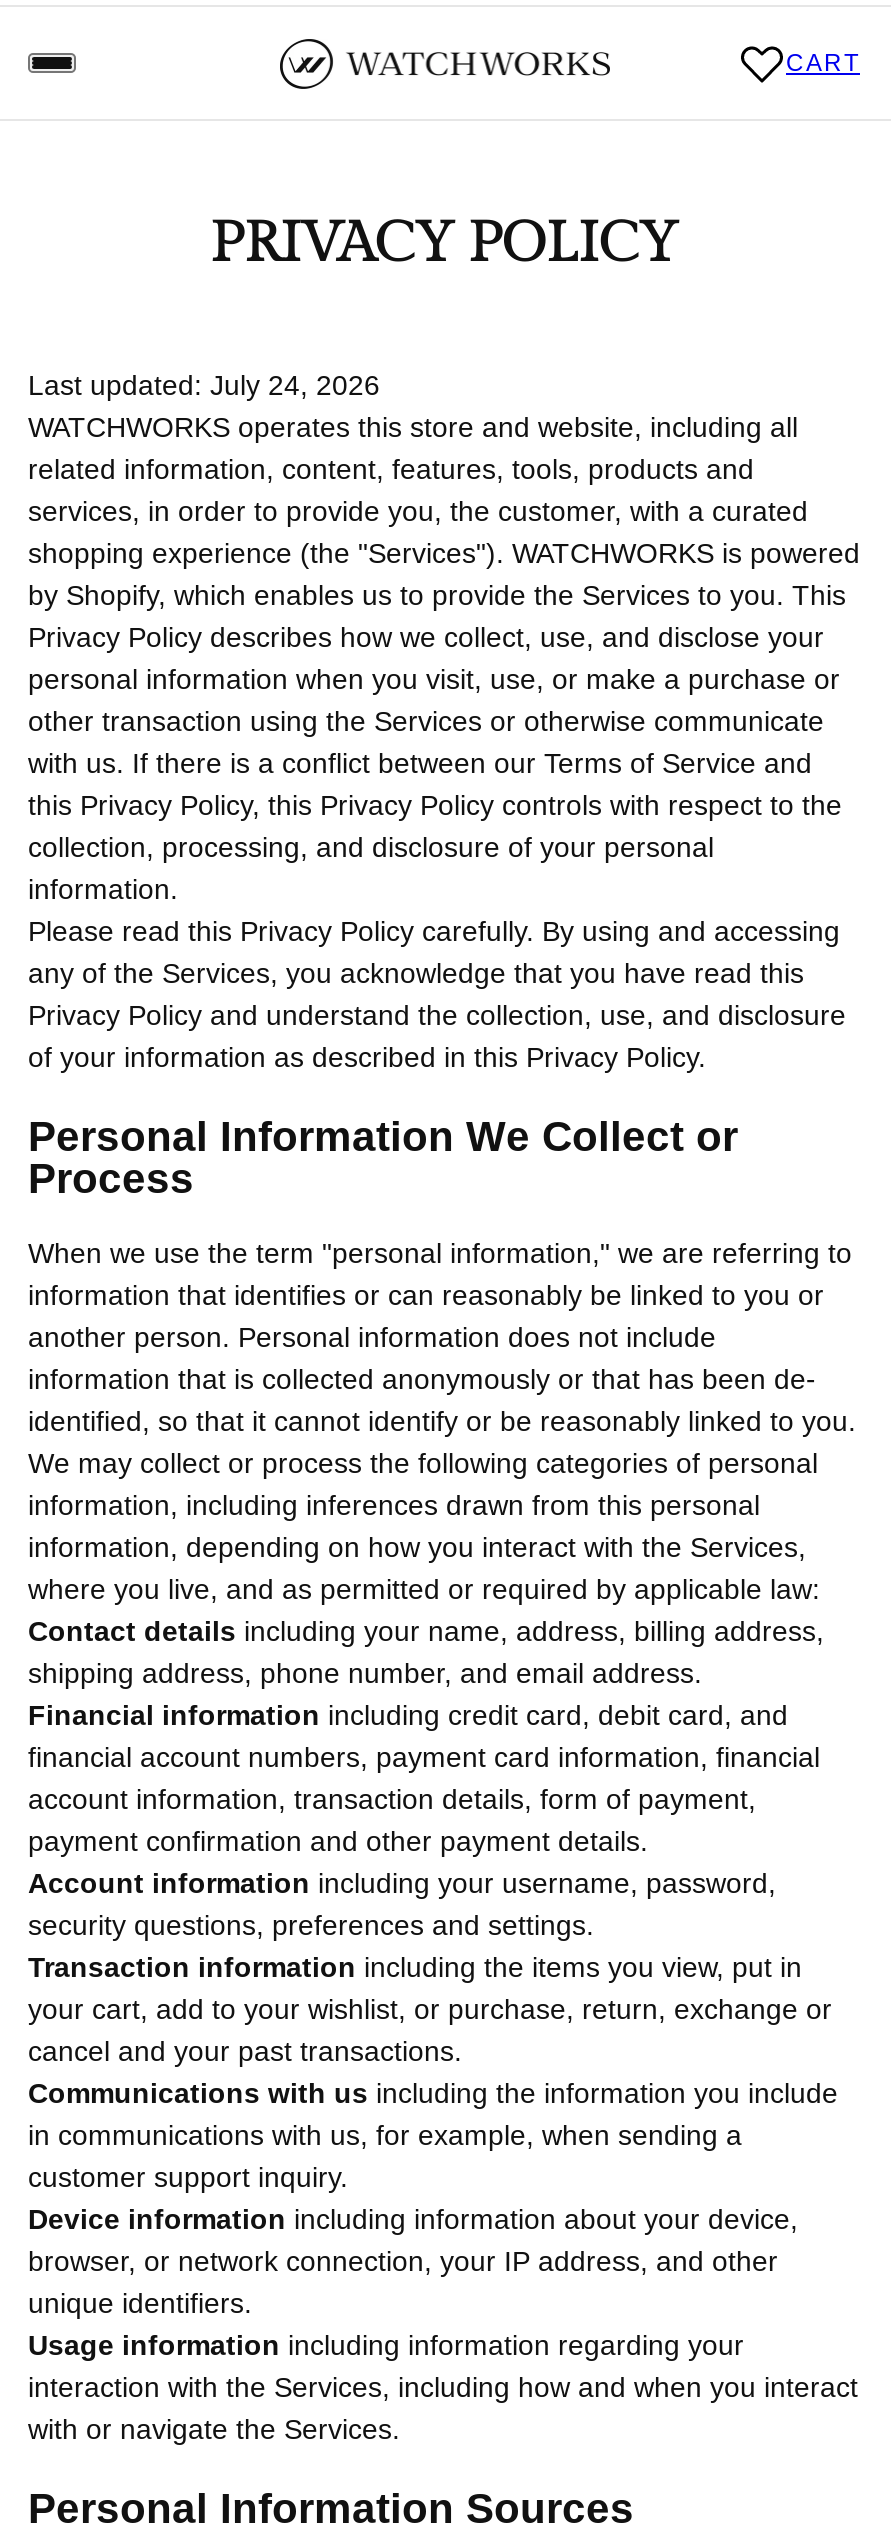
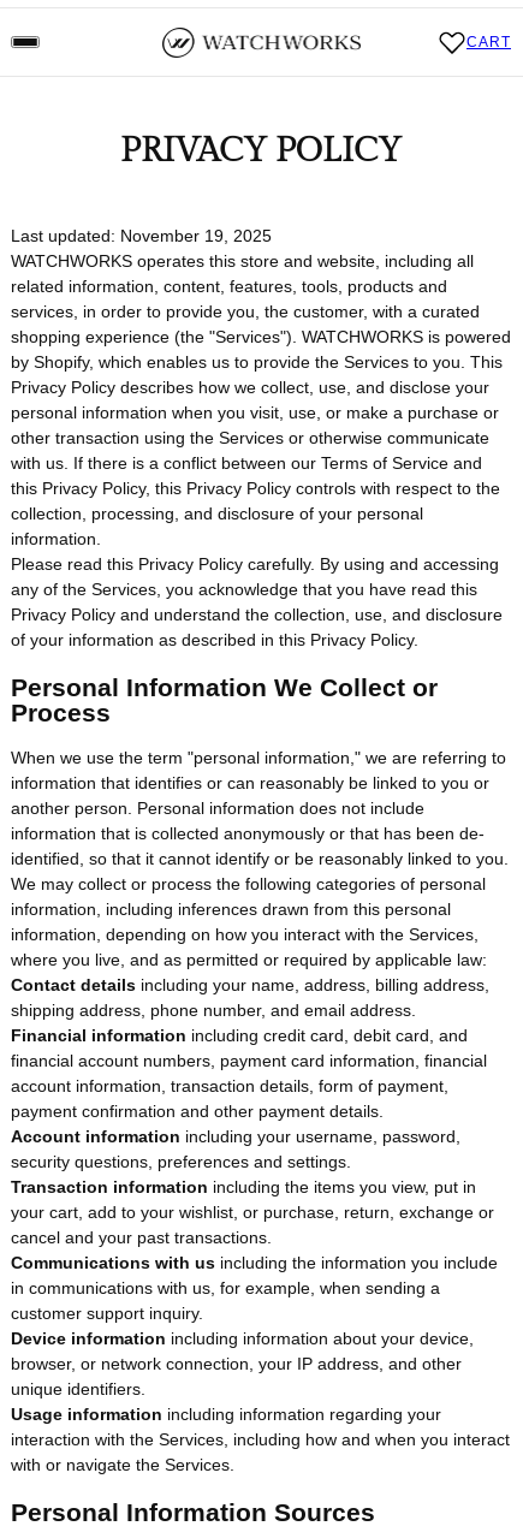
[28,370,380,402] Last updated: July 24, 2026 -> [11,227,272,246] Last updated: November 19, 2025

